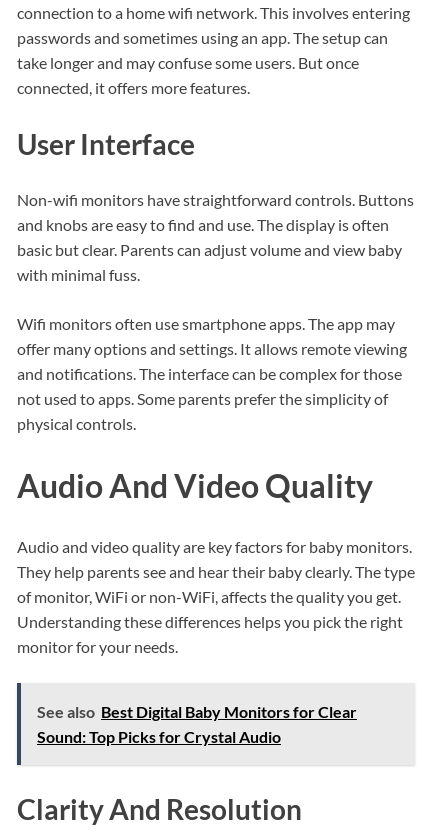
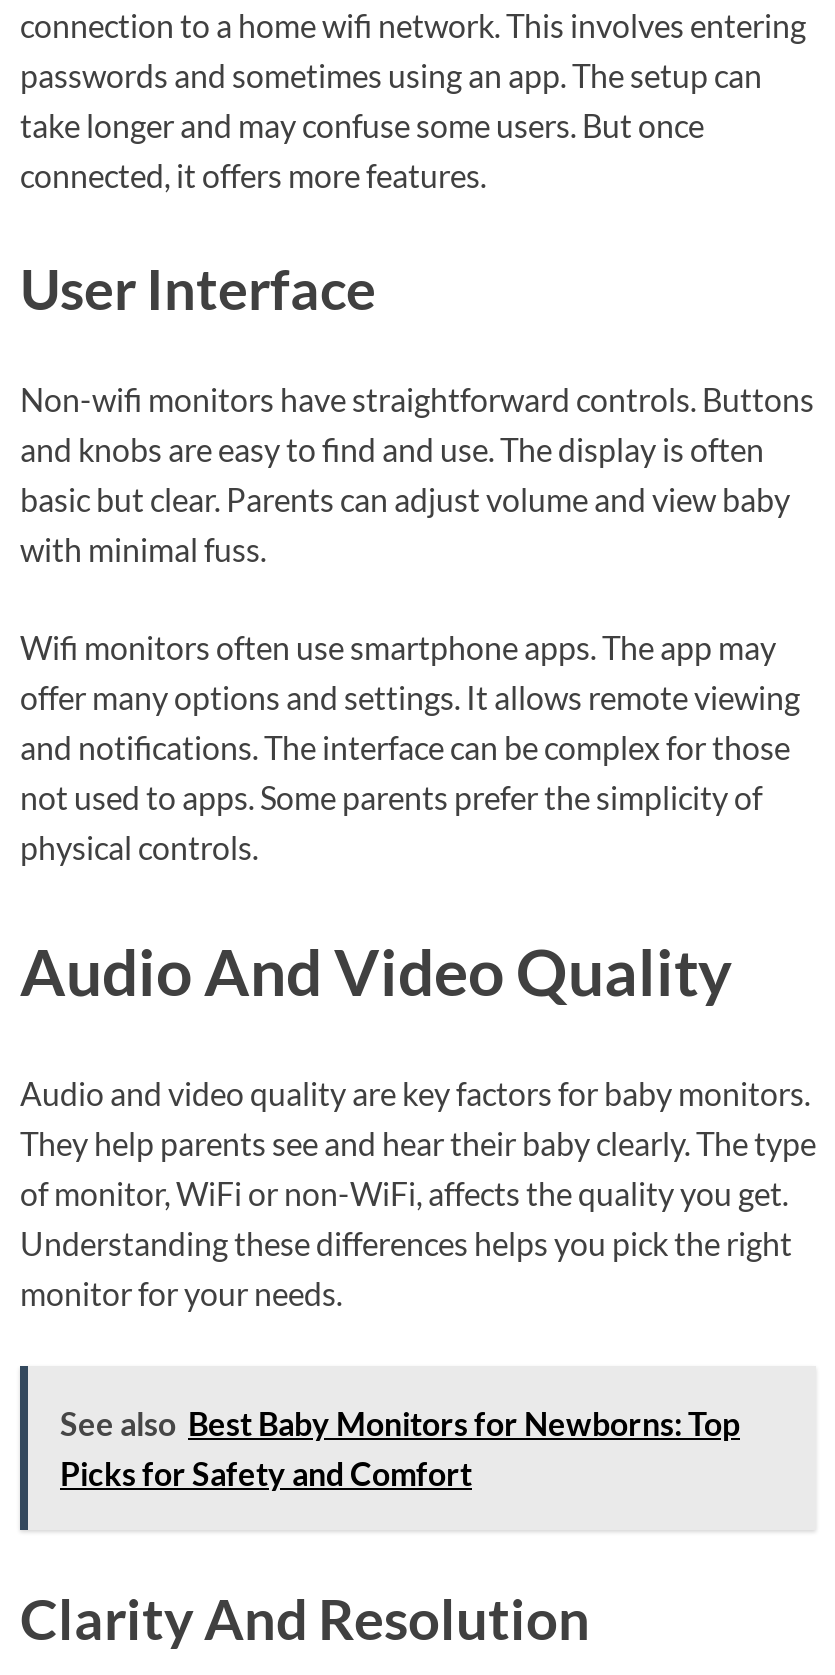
[37,702,357,746] See also Best Digital Baby Monitors for Clear | Sound: Top Picks for Crystal Audio -> [60,1405,740,1493] See also Best Baby Monitors for Newborns: Top | Picks for Safety and Comfort

